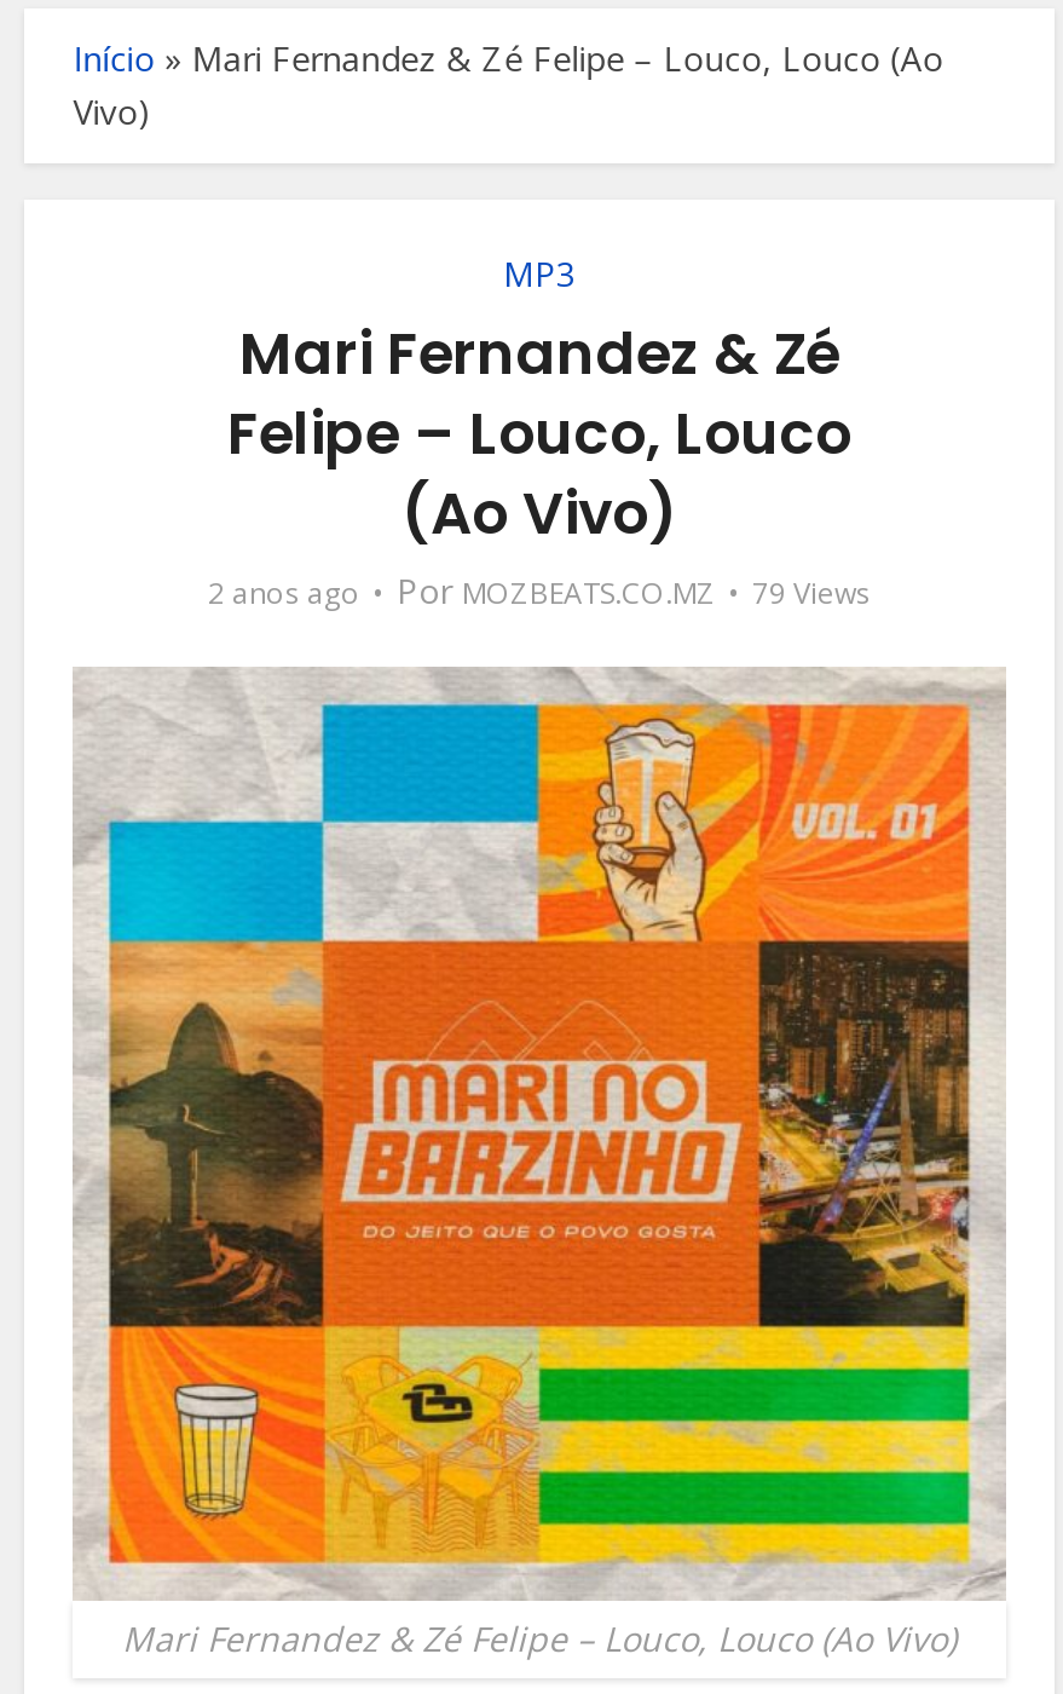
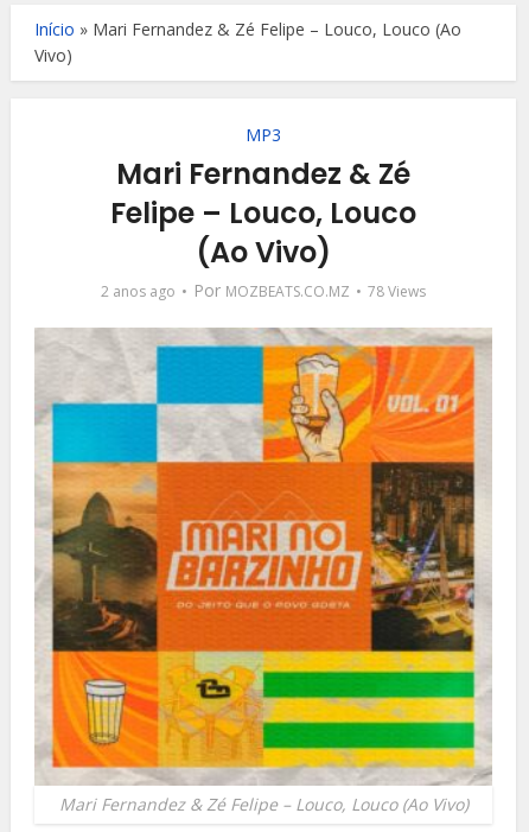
[208,568,871,614] 2 anos ago Por MOZBEATS.CO.MZ 79 Views -> [101,279,426,302] 2 anos ago Por MOZBEATS.CO.MZ 78 Views

